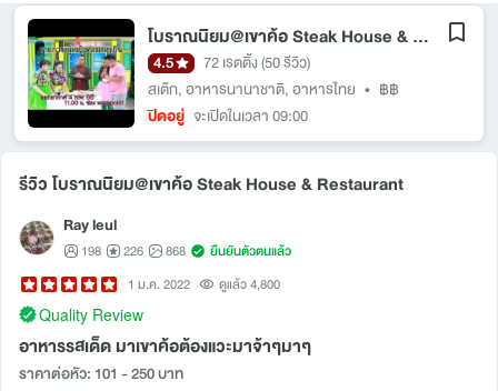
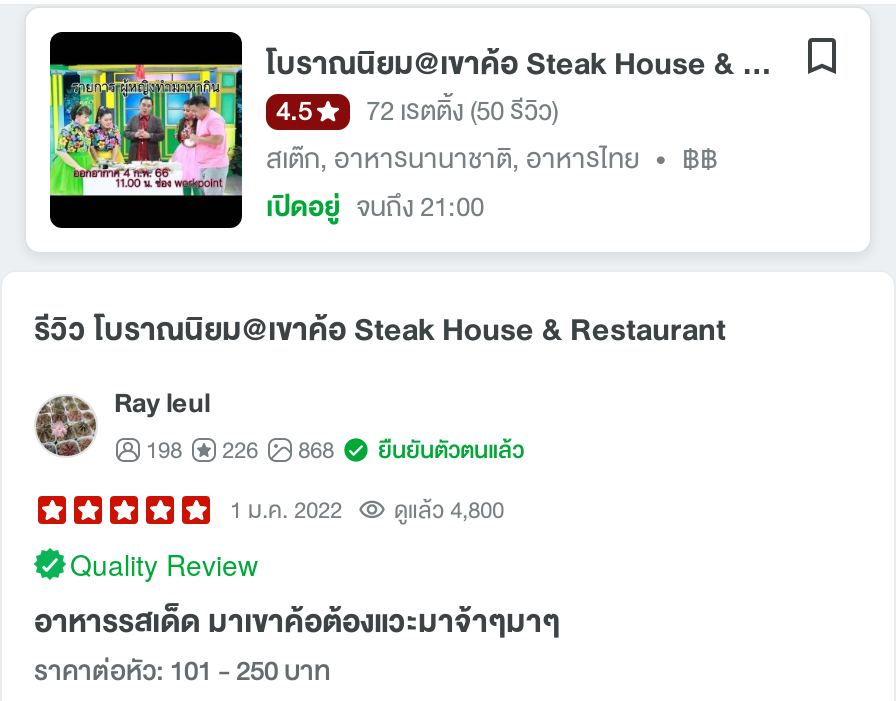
[148,104,308,128] ปิดอยู่ จะเปิดในเวลา 09:00 -> [266,186,484,228] เปิดอยู่ จนถึง 21:00

